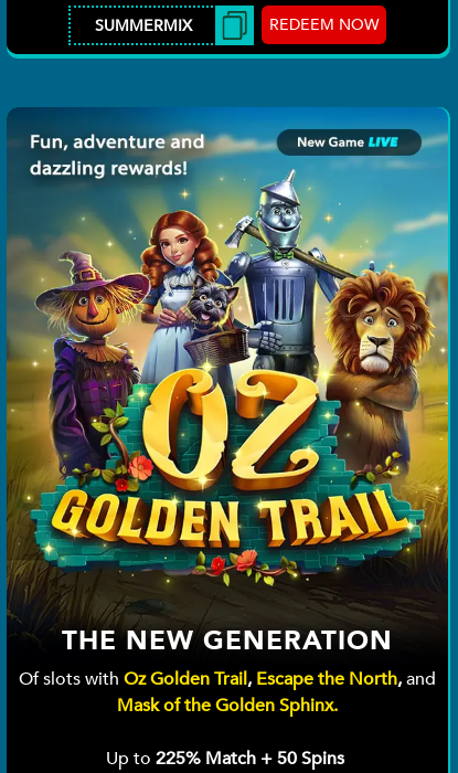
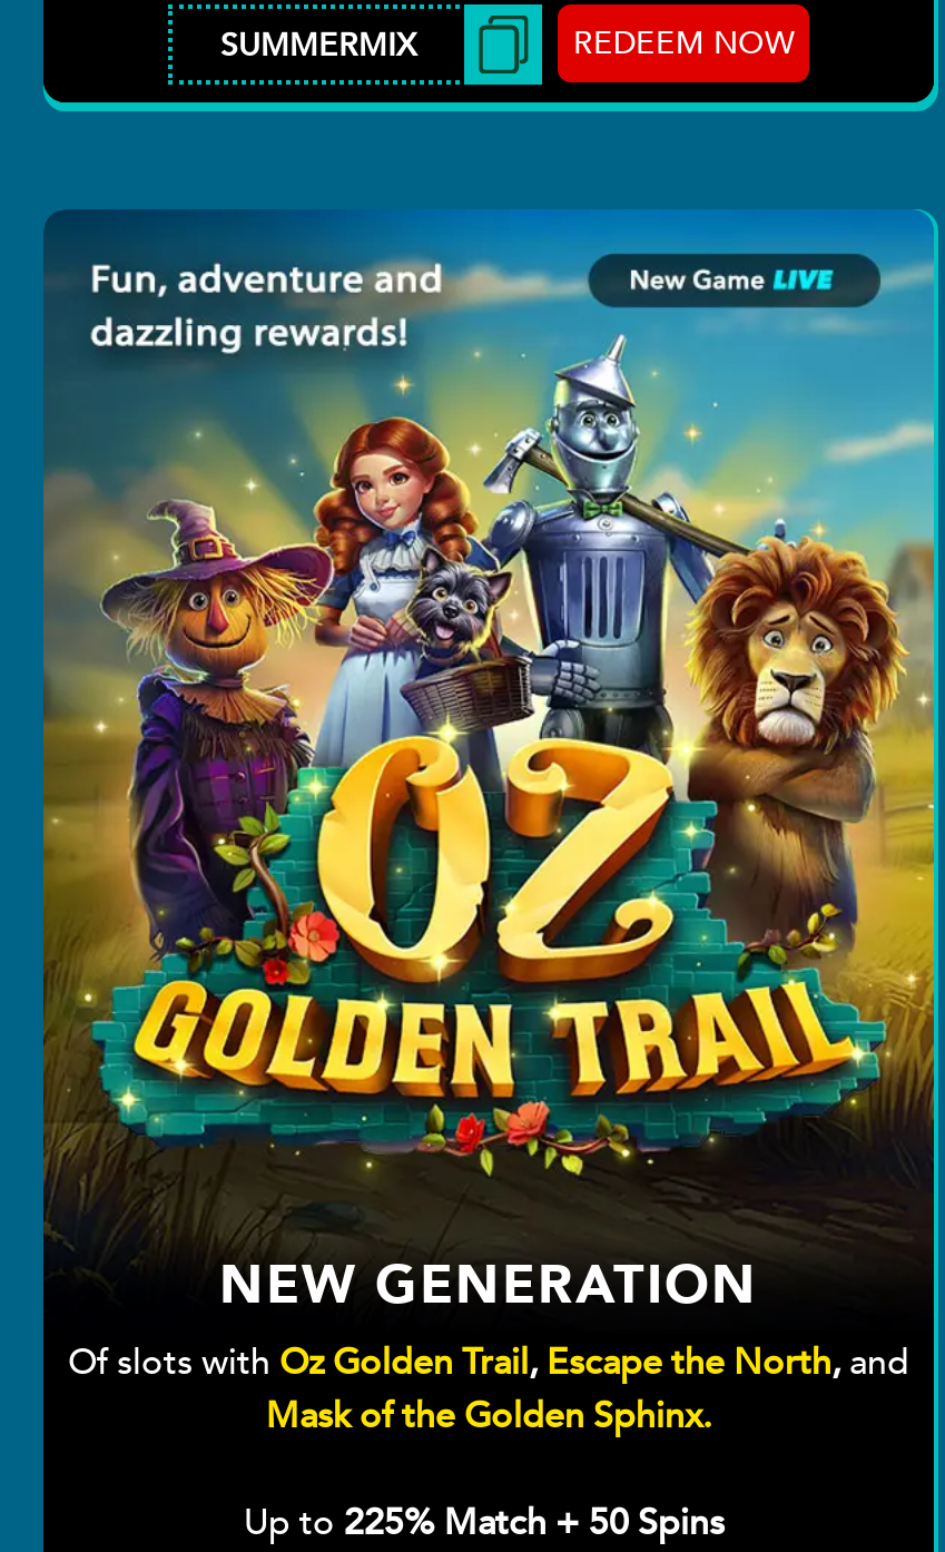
[62,622,393,659] THE NEW GENERATION -> [219,1248,758,1322] NEW GENERATION

